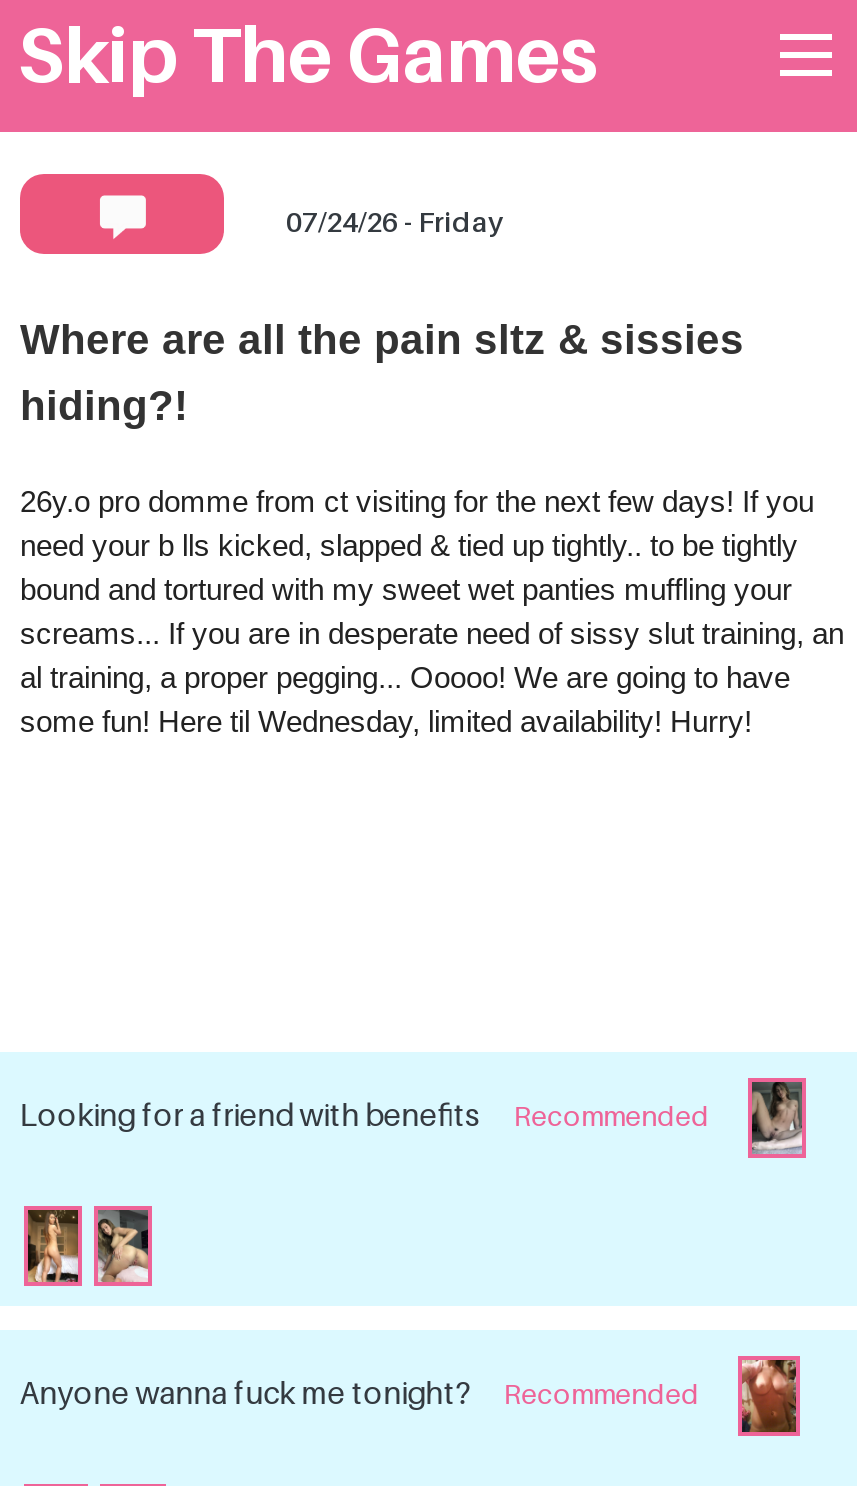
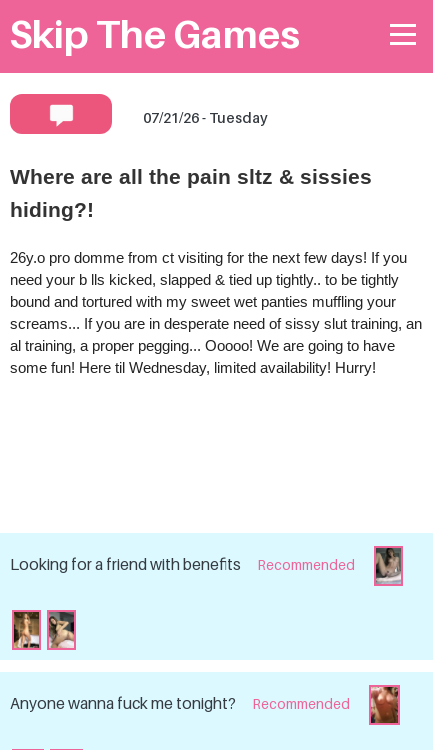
[286,203,504,237] 07/24/26 - Friday -> [143,108,268,125] 07/21/26 - Tuesday

